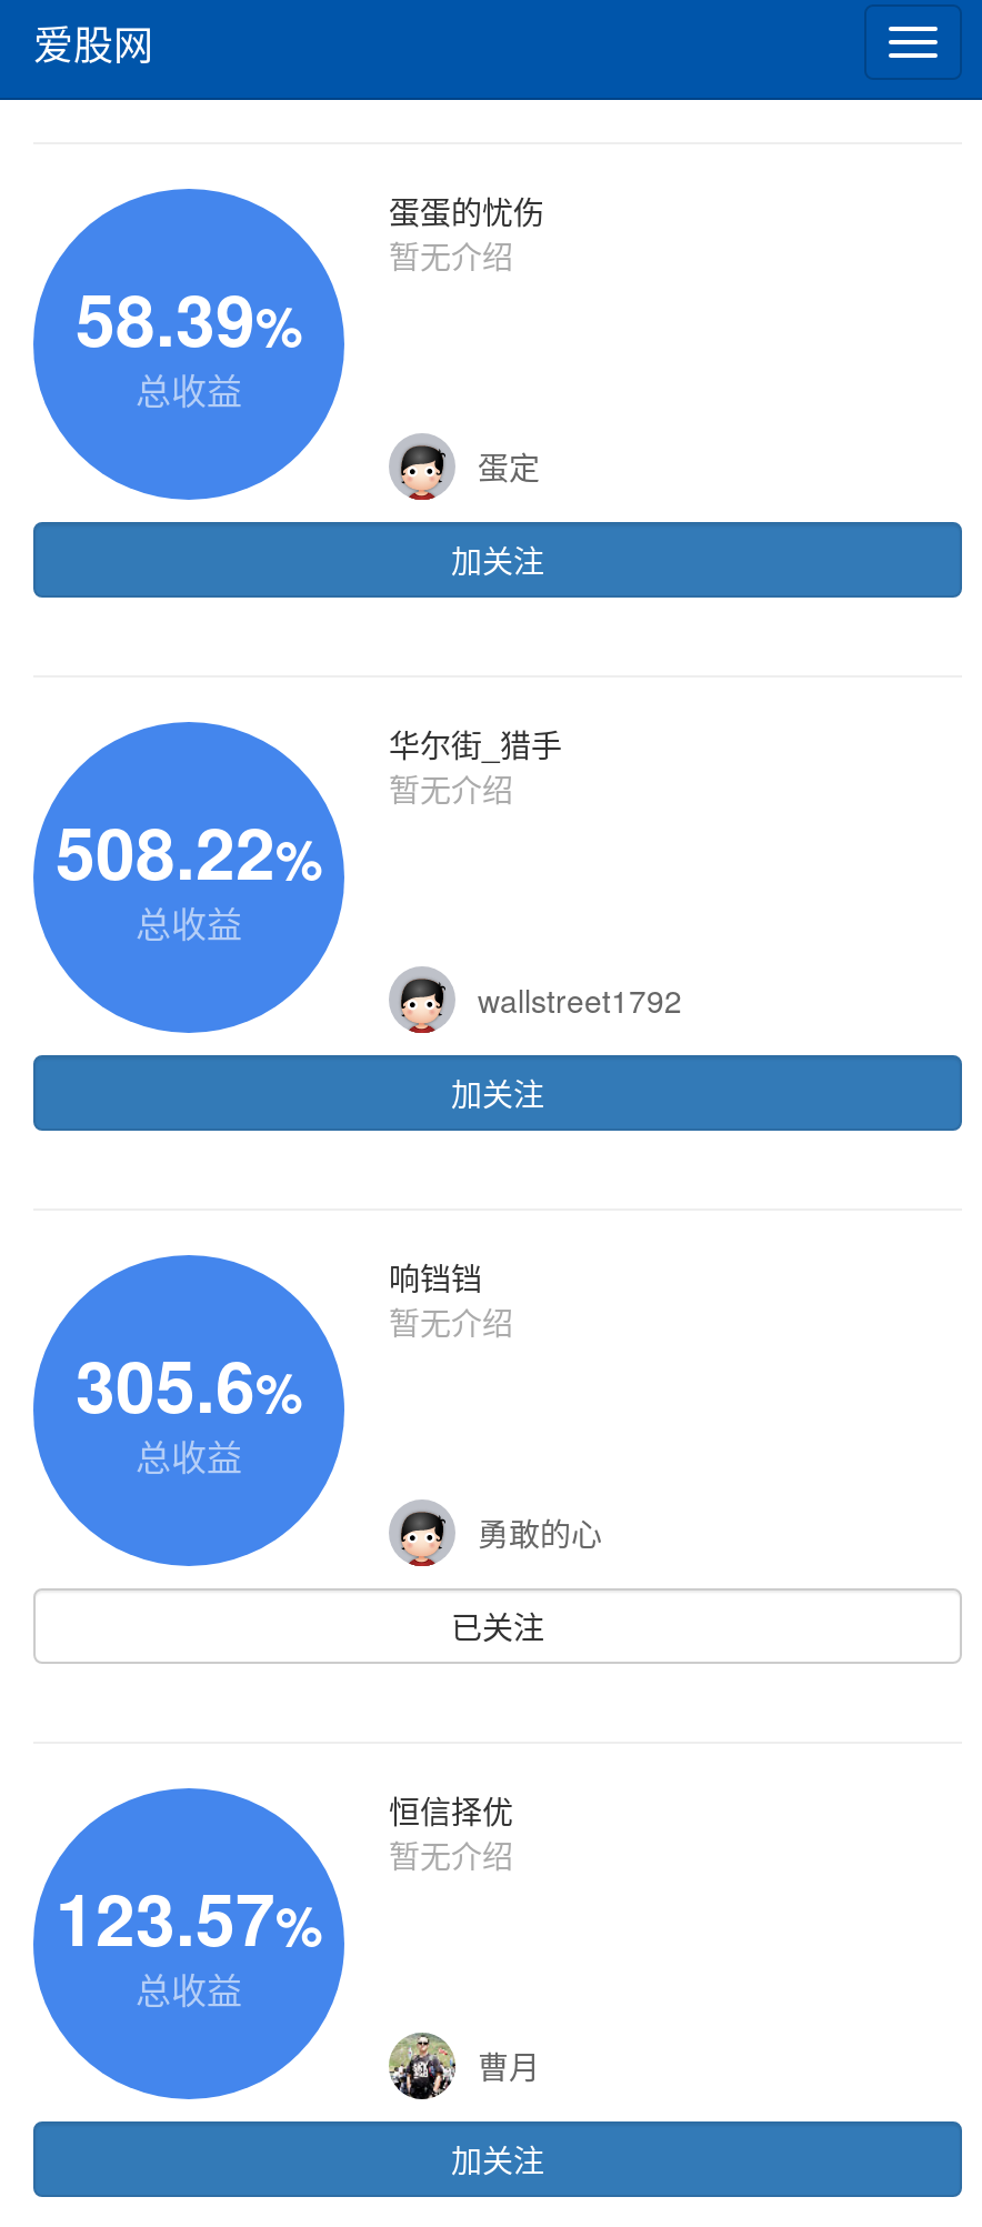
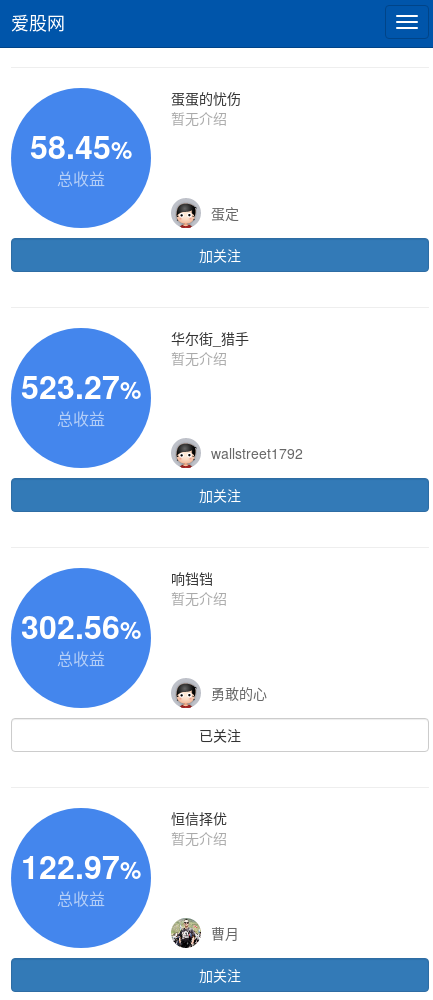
[76,267,302,369] 58.39% -> [30,123,132,169] 58.45%
[56,800,322,902] 508.22% -> [21,363,141,409] 523.27%
[76,1333,302,1435] 305.6% -> [21,603,141,649] 302.56%
[56,1866,322,1968] 123.57% -> [21,843,141,889] 122.97%

